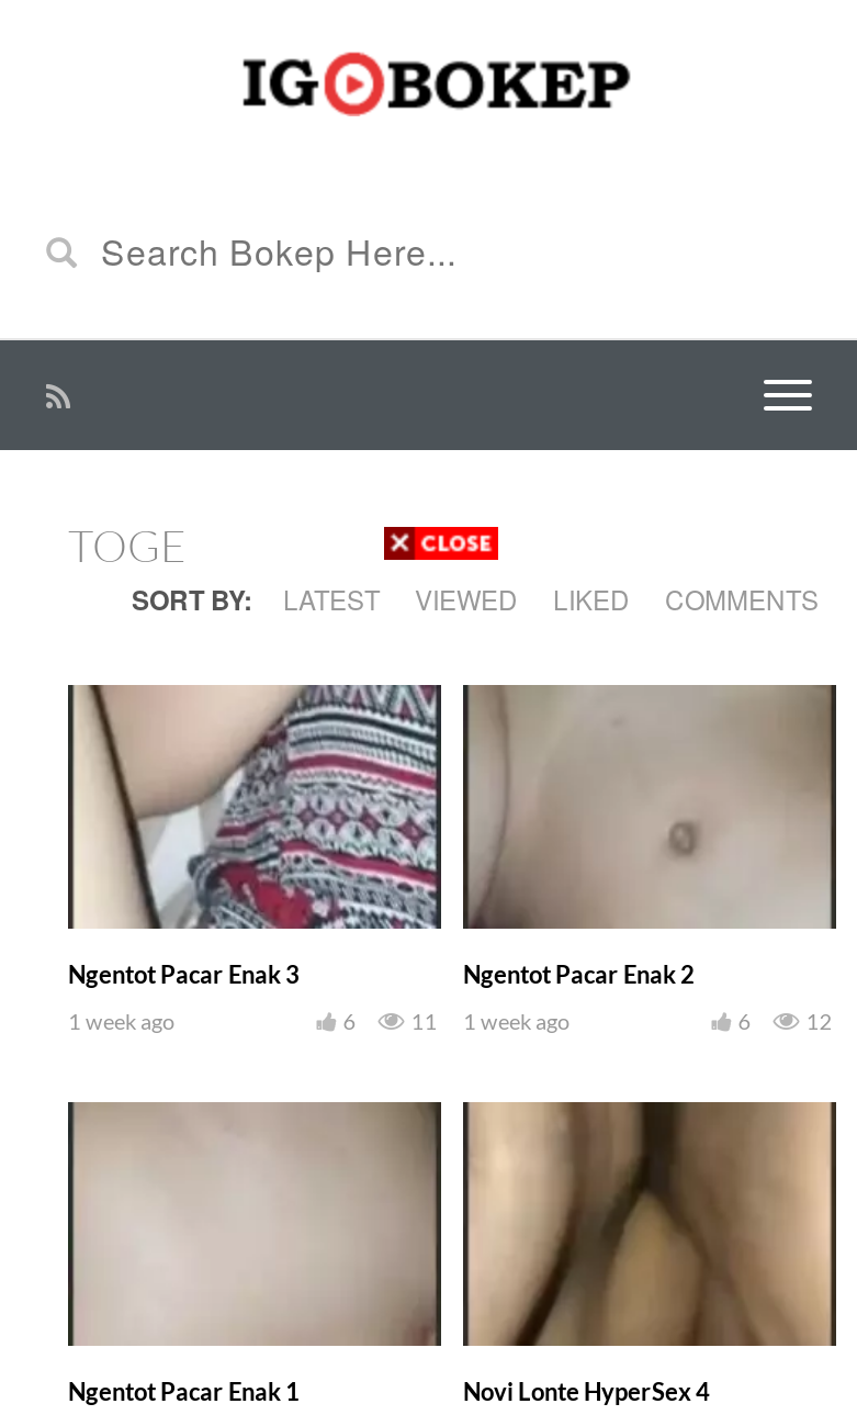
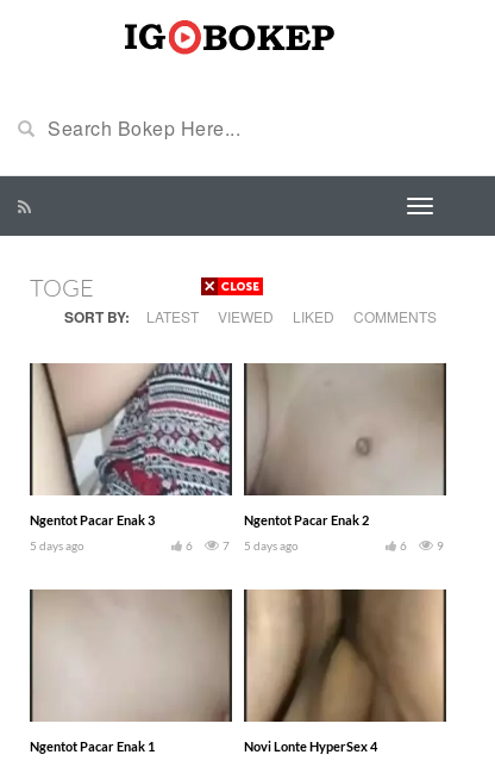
[68,1008,176,1034] 1 week ago -> [30,538,84,552] 5 days ago
[411,1008,437,1034] 11 -> [223,538,230,552] 7
[463,1008,571,1034] 1 week ago -> [244,538,299,552] 5 days ago
[806,1008,832,1034] 12 -> [437,538,444,552] 9

